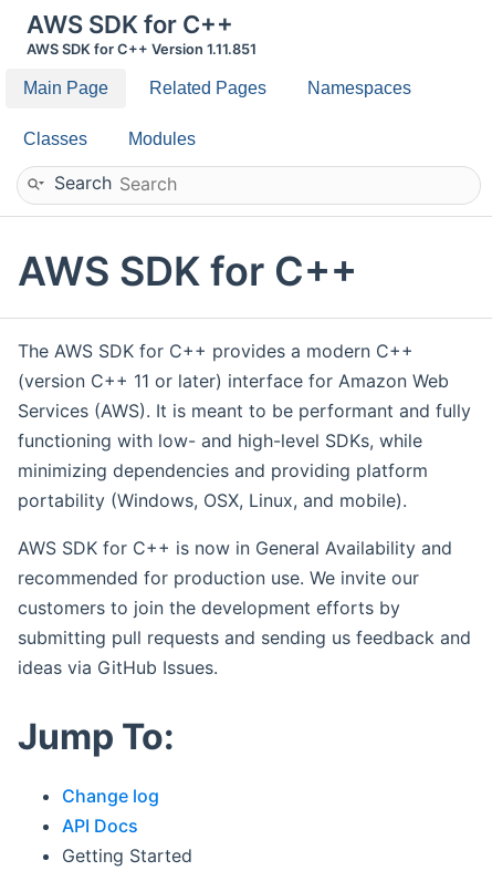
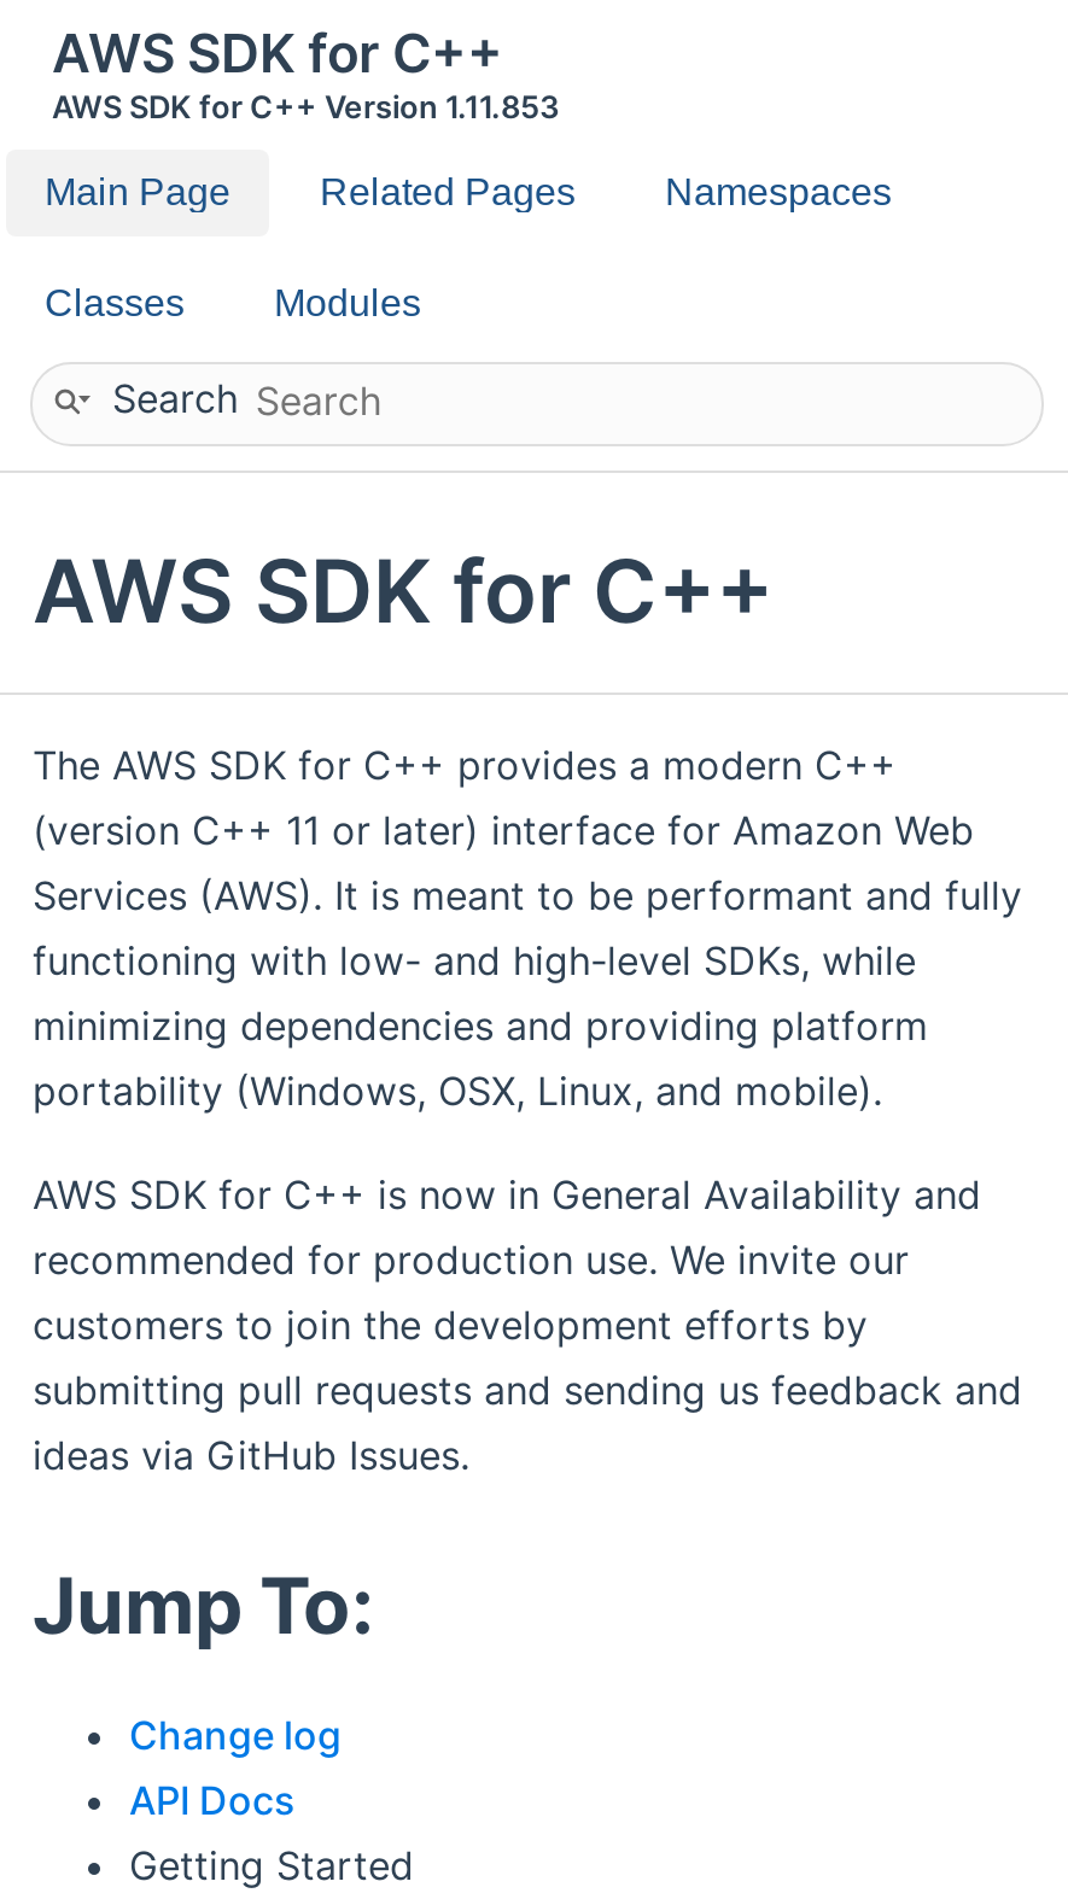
[27,41,257,58] AWS SDK for C++ Version 1.11.851 -> [52,89,559,125] AWS SDK for C++ Version 1.11.853

